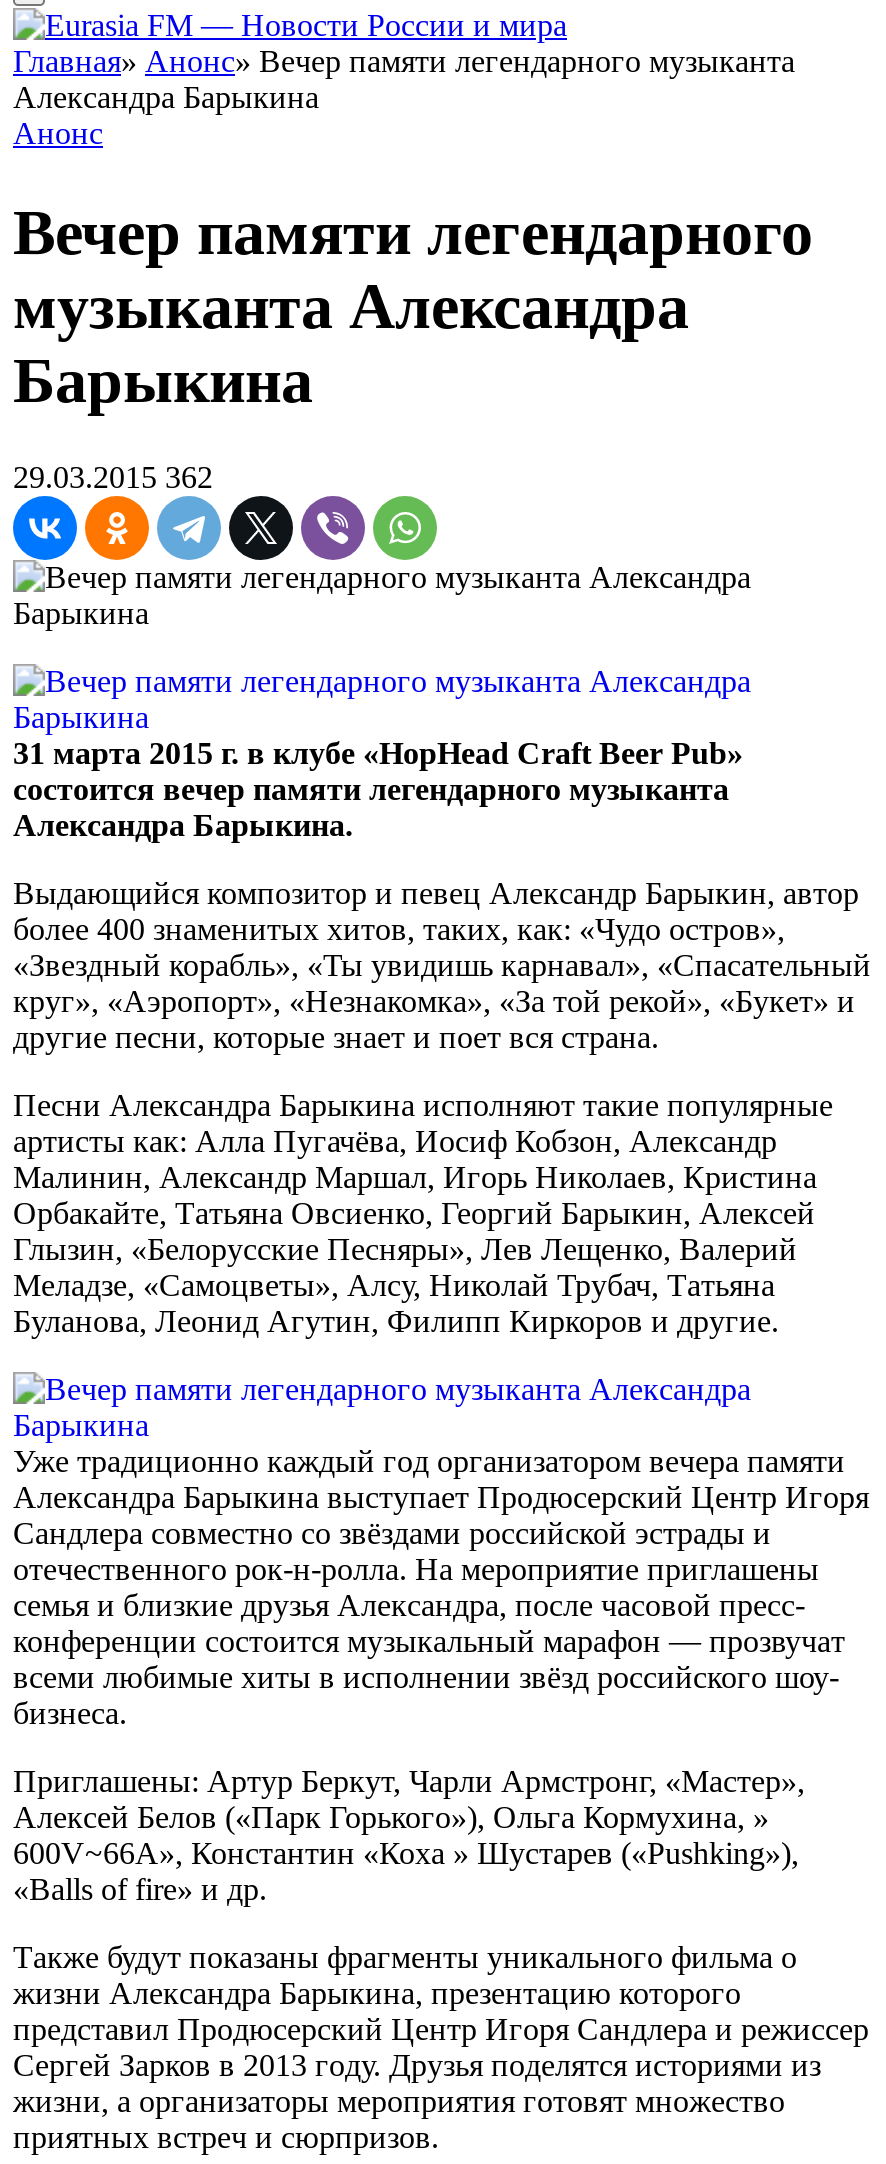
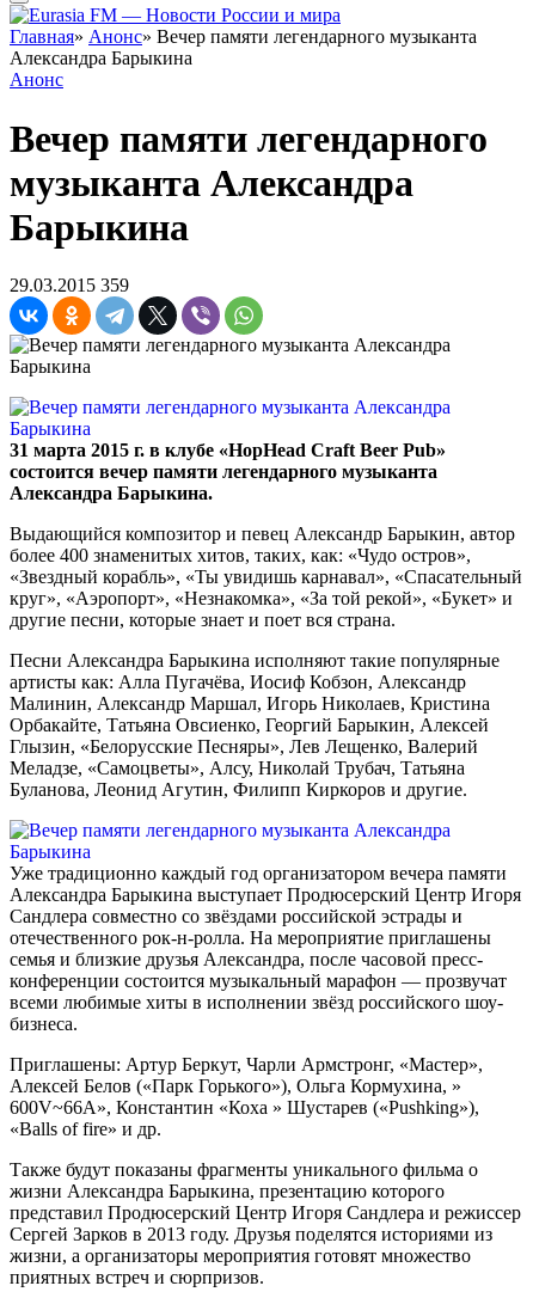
[13,460,213,494] 29.03.2015 362 -> [10,275,129,295] 29.03.2015 359

